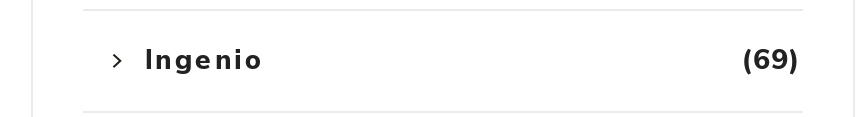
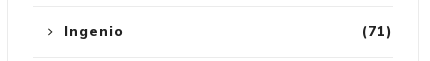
[741,40,803,78] (69) -> [362,21,393,40] (71)

